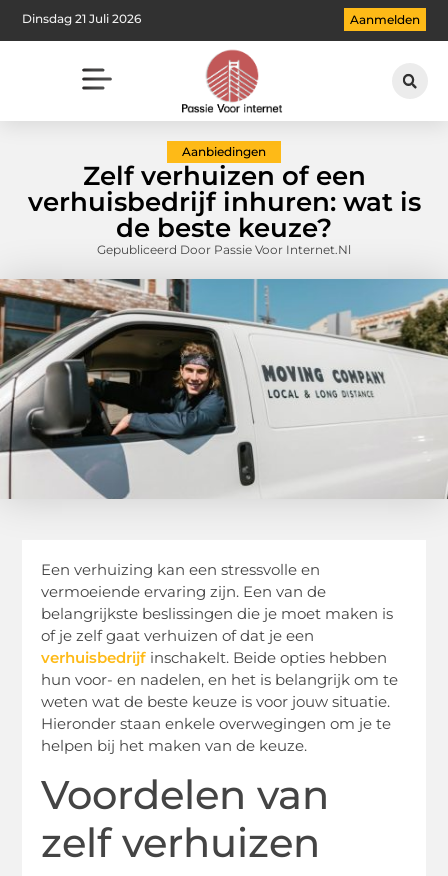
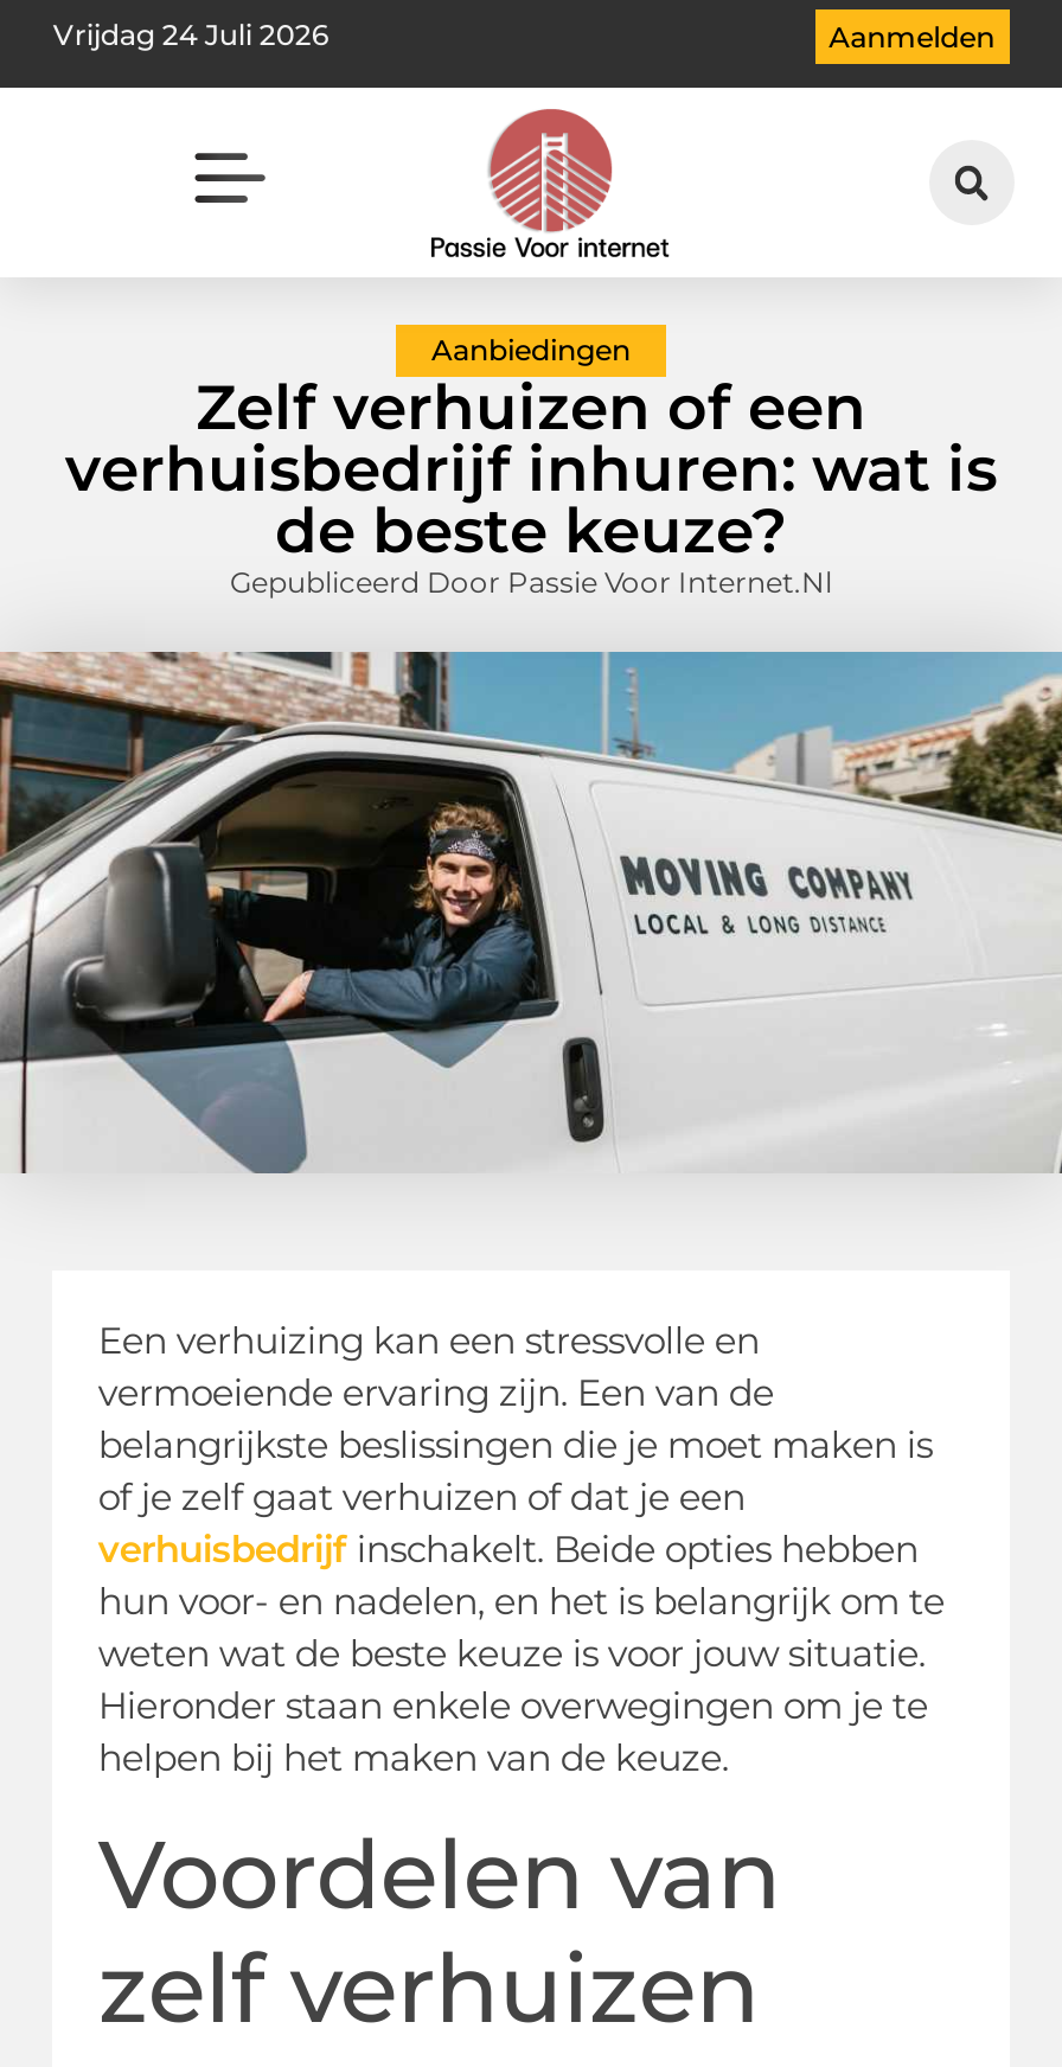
[22,11,141,26] Dinsdag 21 Juli 2026 -> [53,16,328,51] Vrijdag 24 Juli 2026

